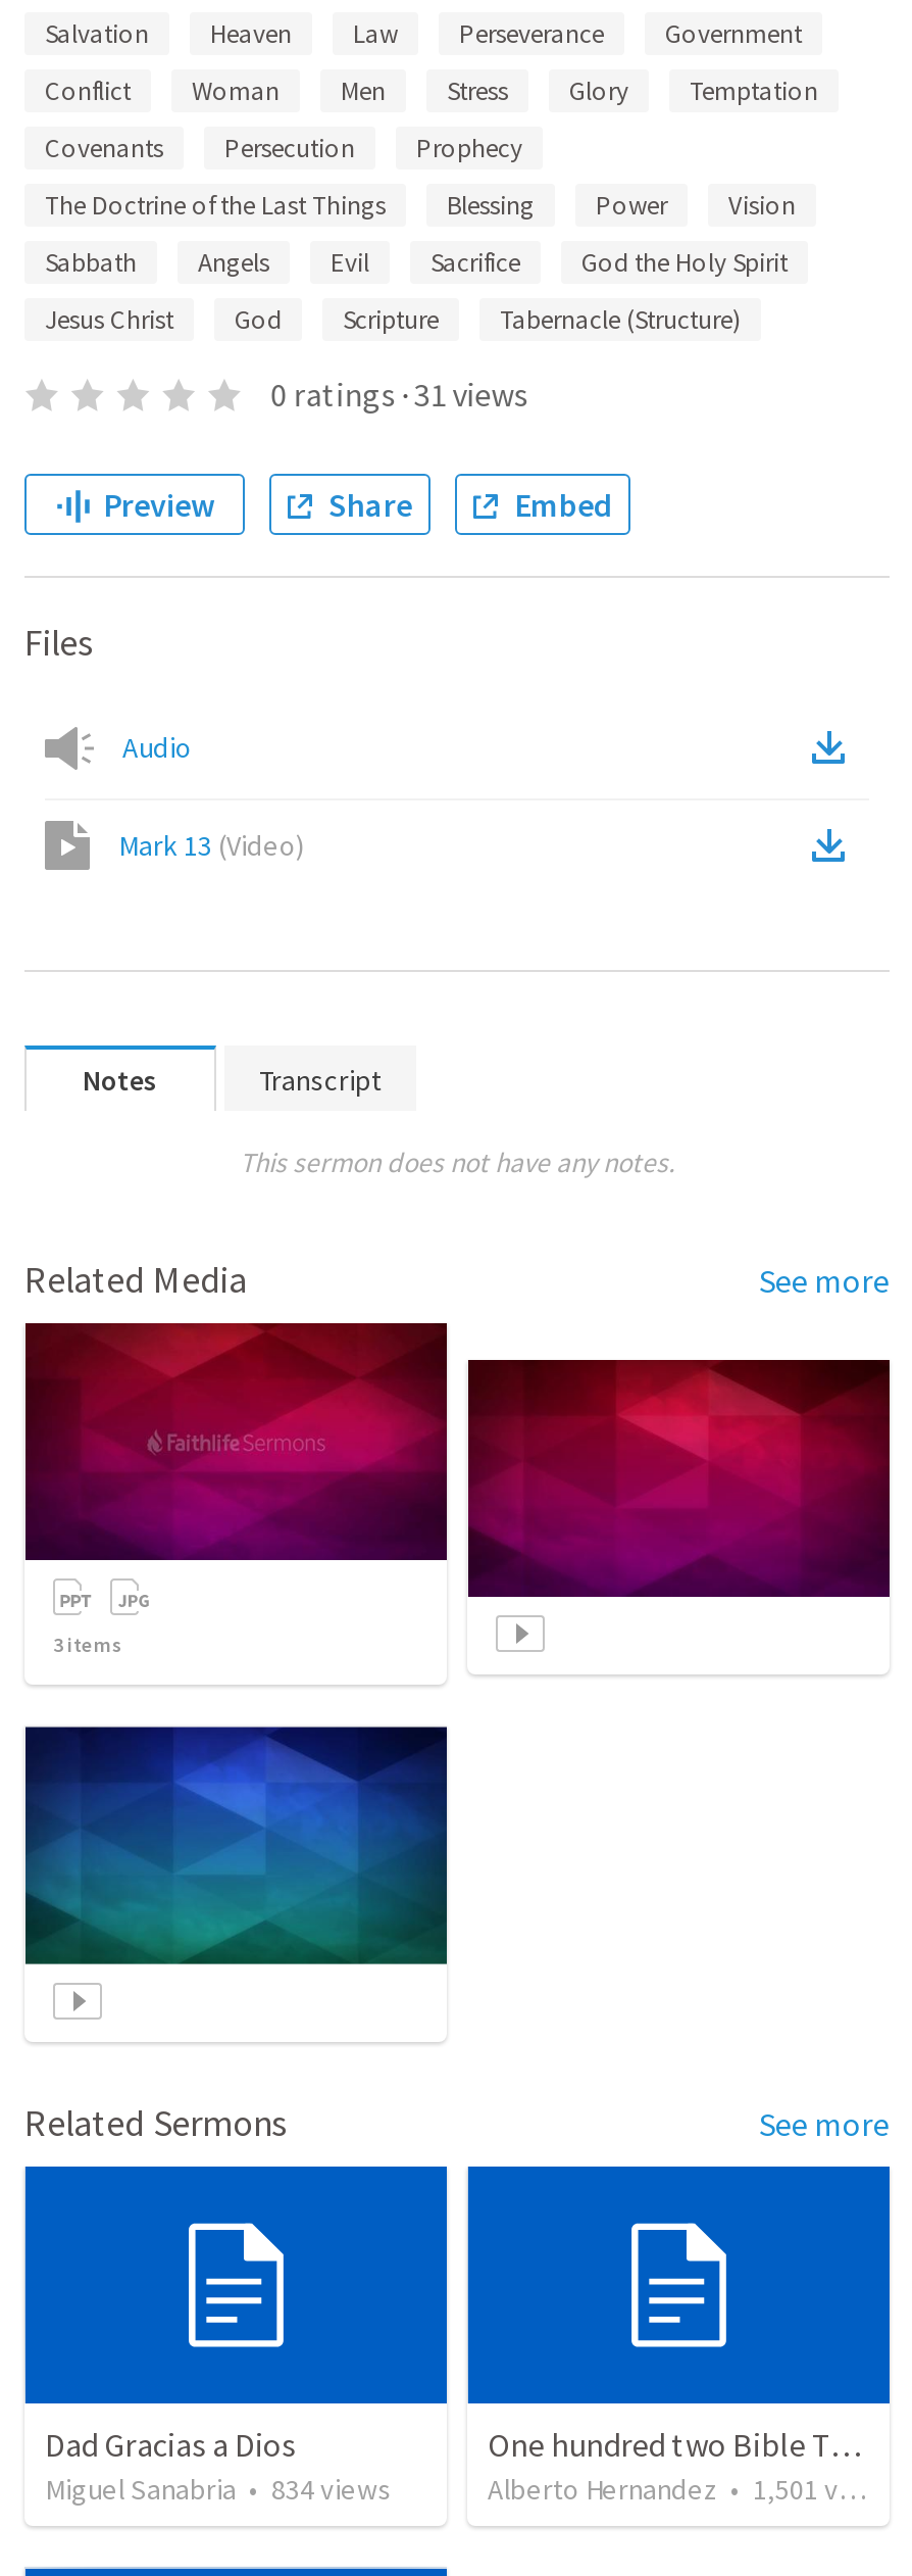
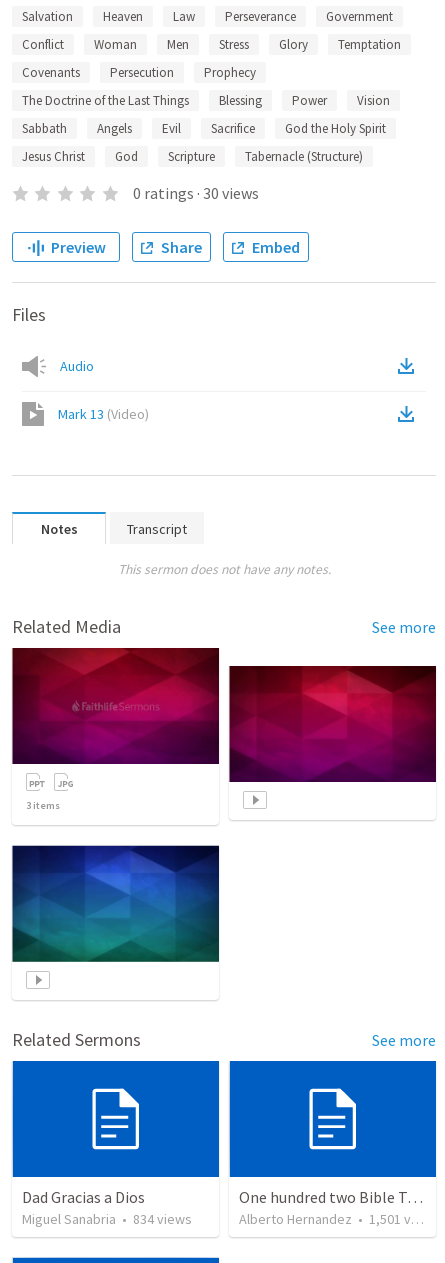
[271,374,528,415] 0 ratings · 31 views -> [133,183,259,203] 0 ratings · 30 views

